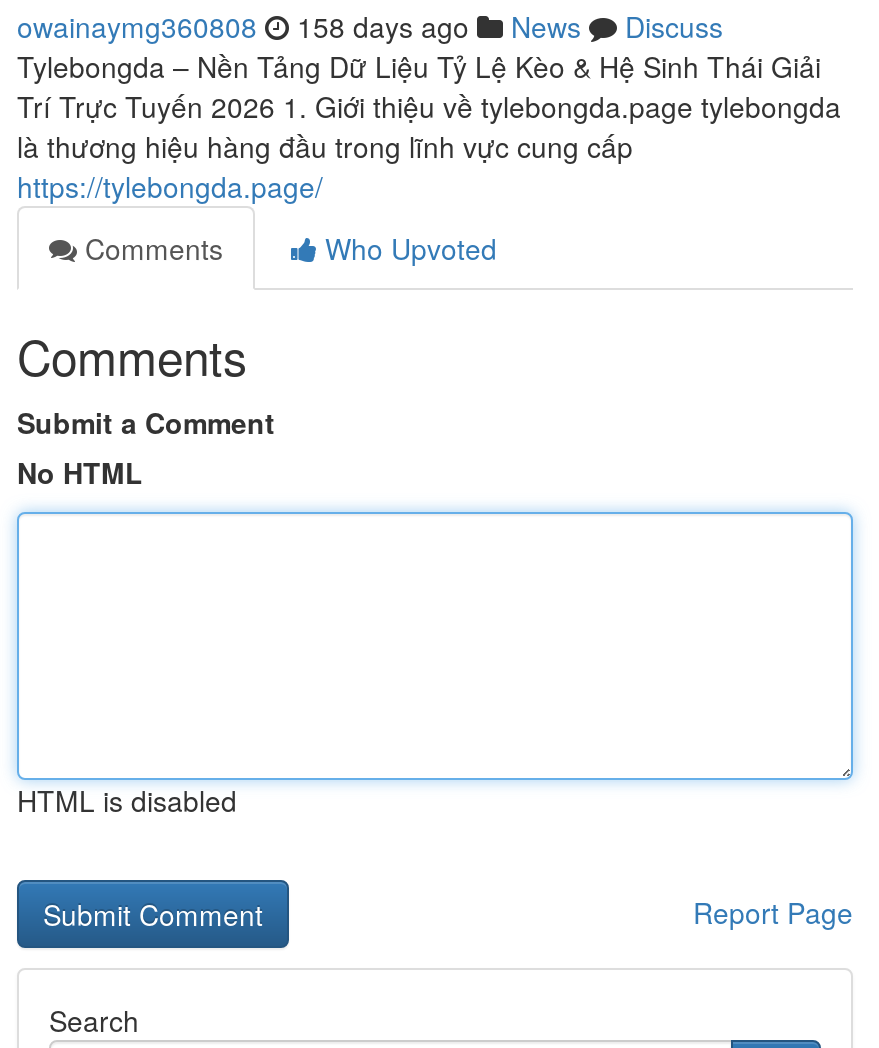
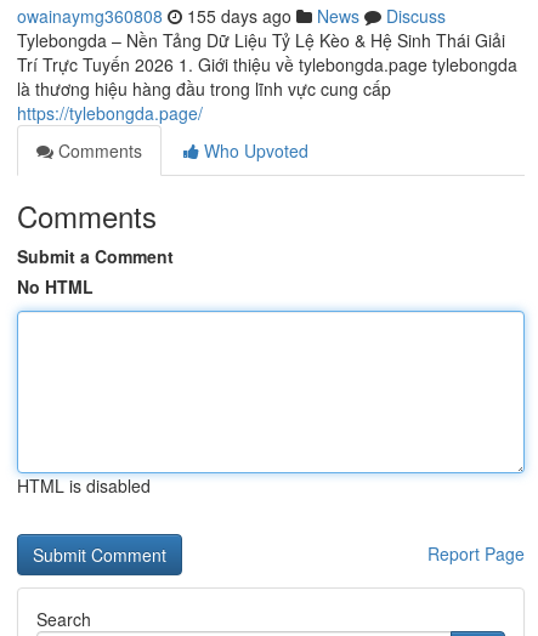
[17,6,723,46] owainaymg360808 158 days ago News Discuss -> [17,4,446,28] owainaymg360808 155 days ago News Discuss

